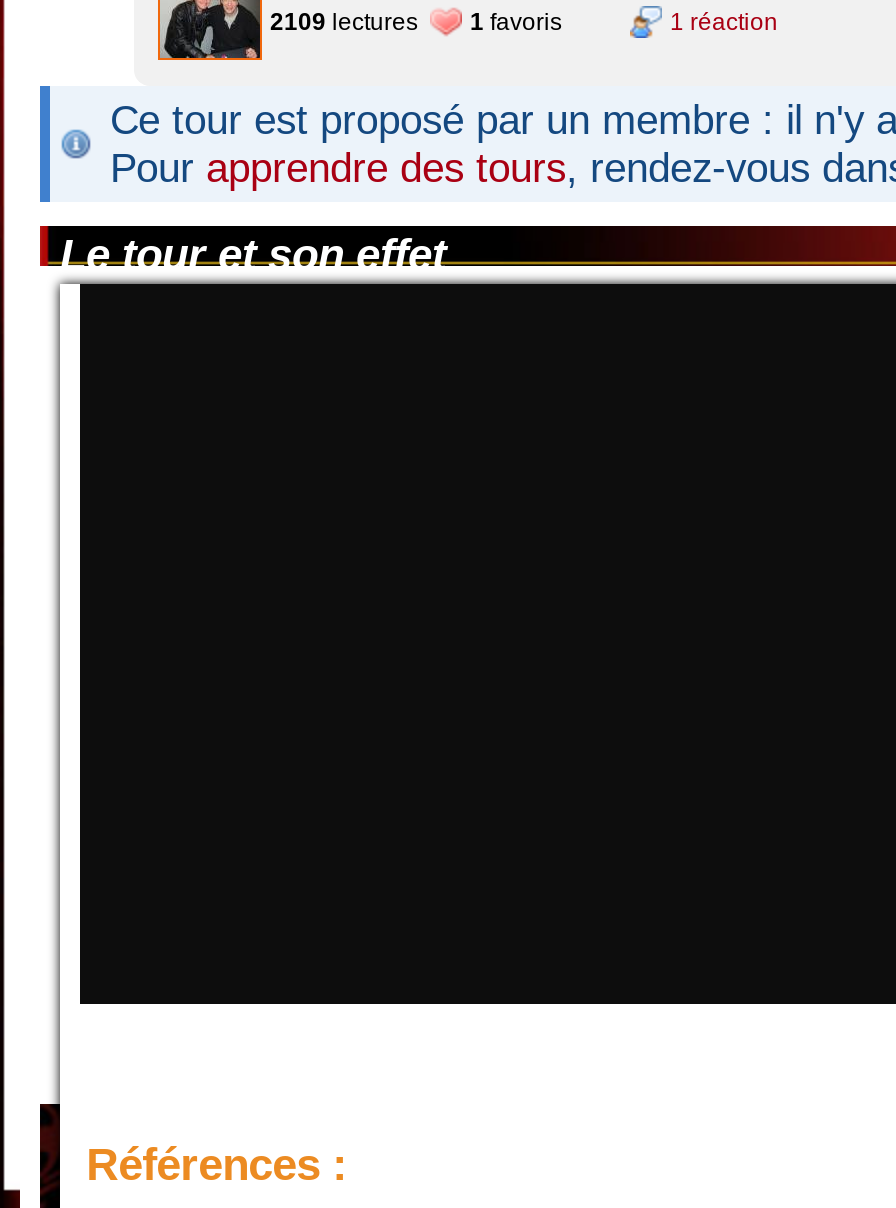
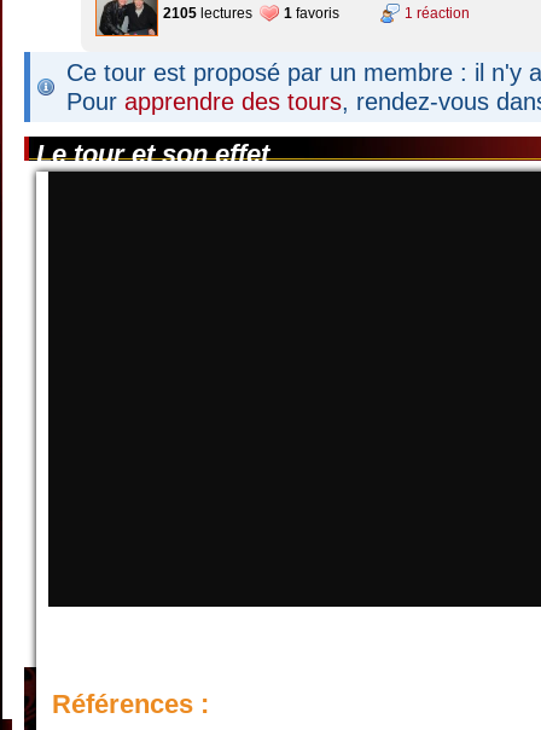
[270,9,562,37] 2109 lectures 1 favoris -> [163,5,339,22] 2105 lectures 1 favoris

